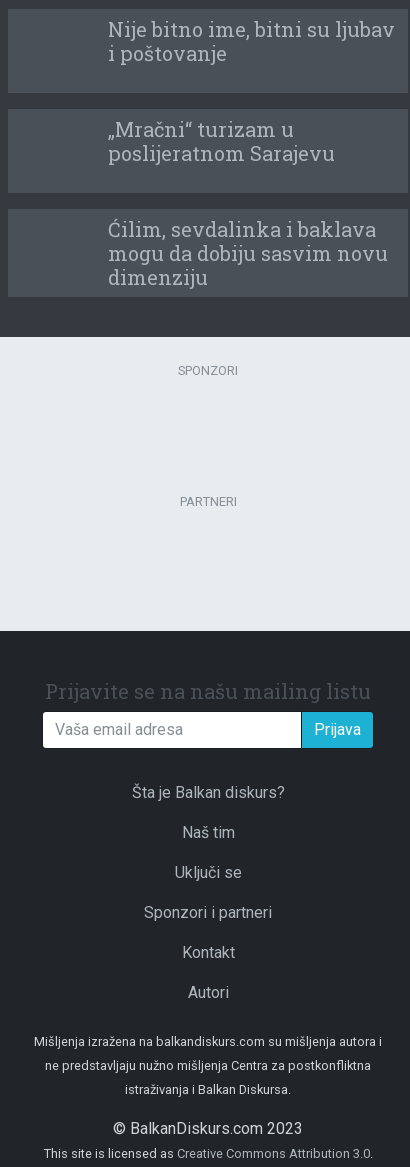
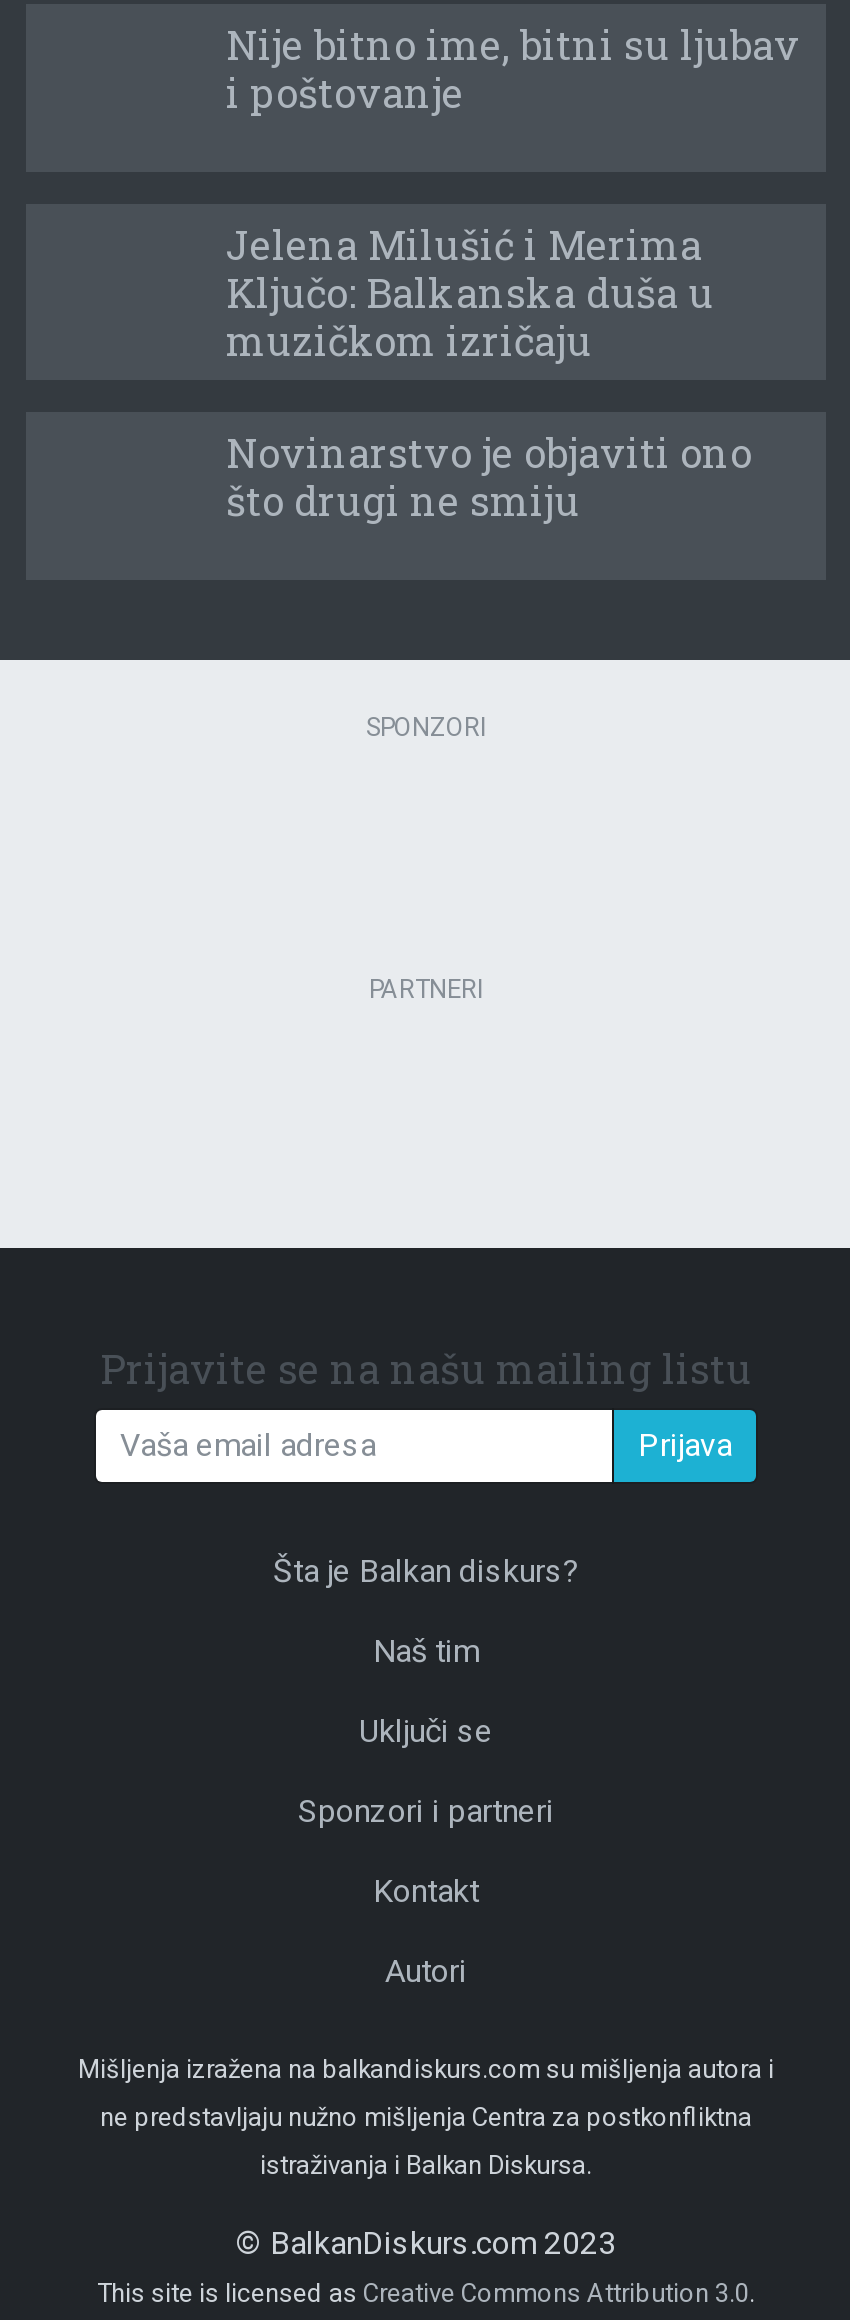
[108,116,335,166] „Mračni“ turizam u | poslijeratnom Sarajevu -> [226,218,714,366] Jelena Milušić i Merima | Ključo: Balkanska duša u | muzičkom izričaju
[108,216,388,290] Ćilim, sevdalinka i baklava | mogu da dobiju sasvim novu | dimenziju -> [226,426,752,526] Novinarstvo je objaviti ono | što drugi ne smiju

